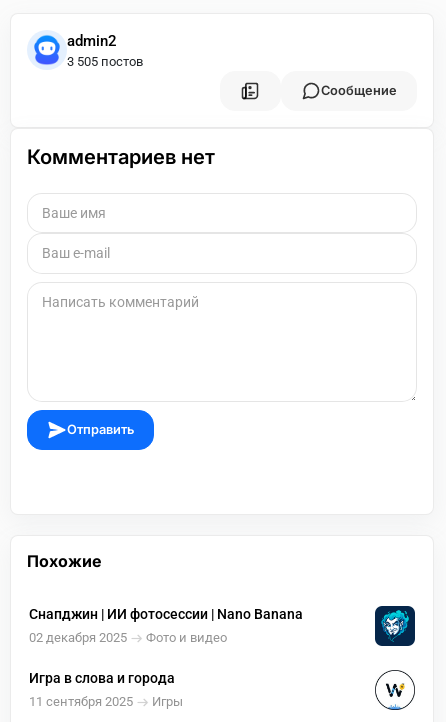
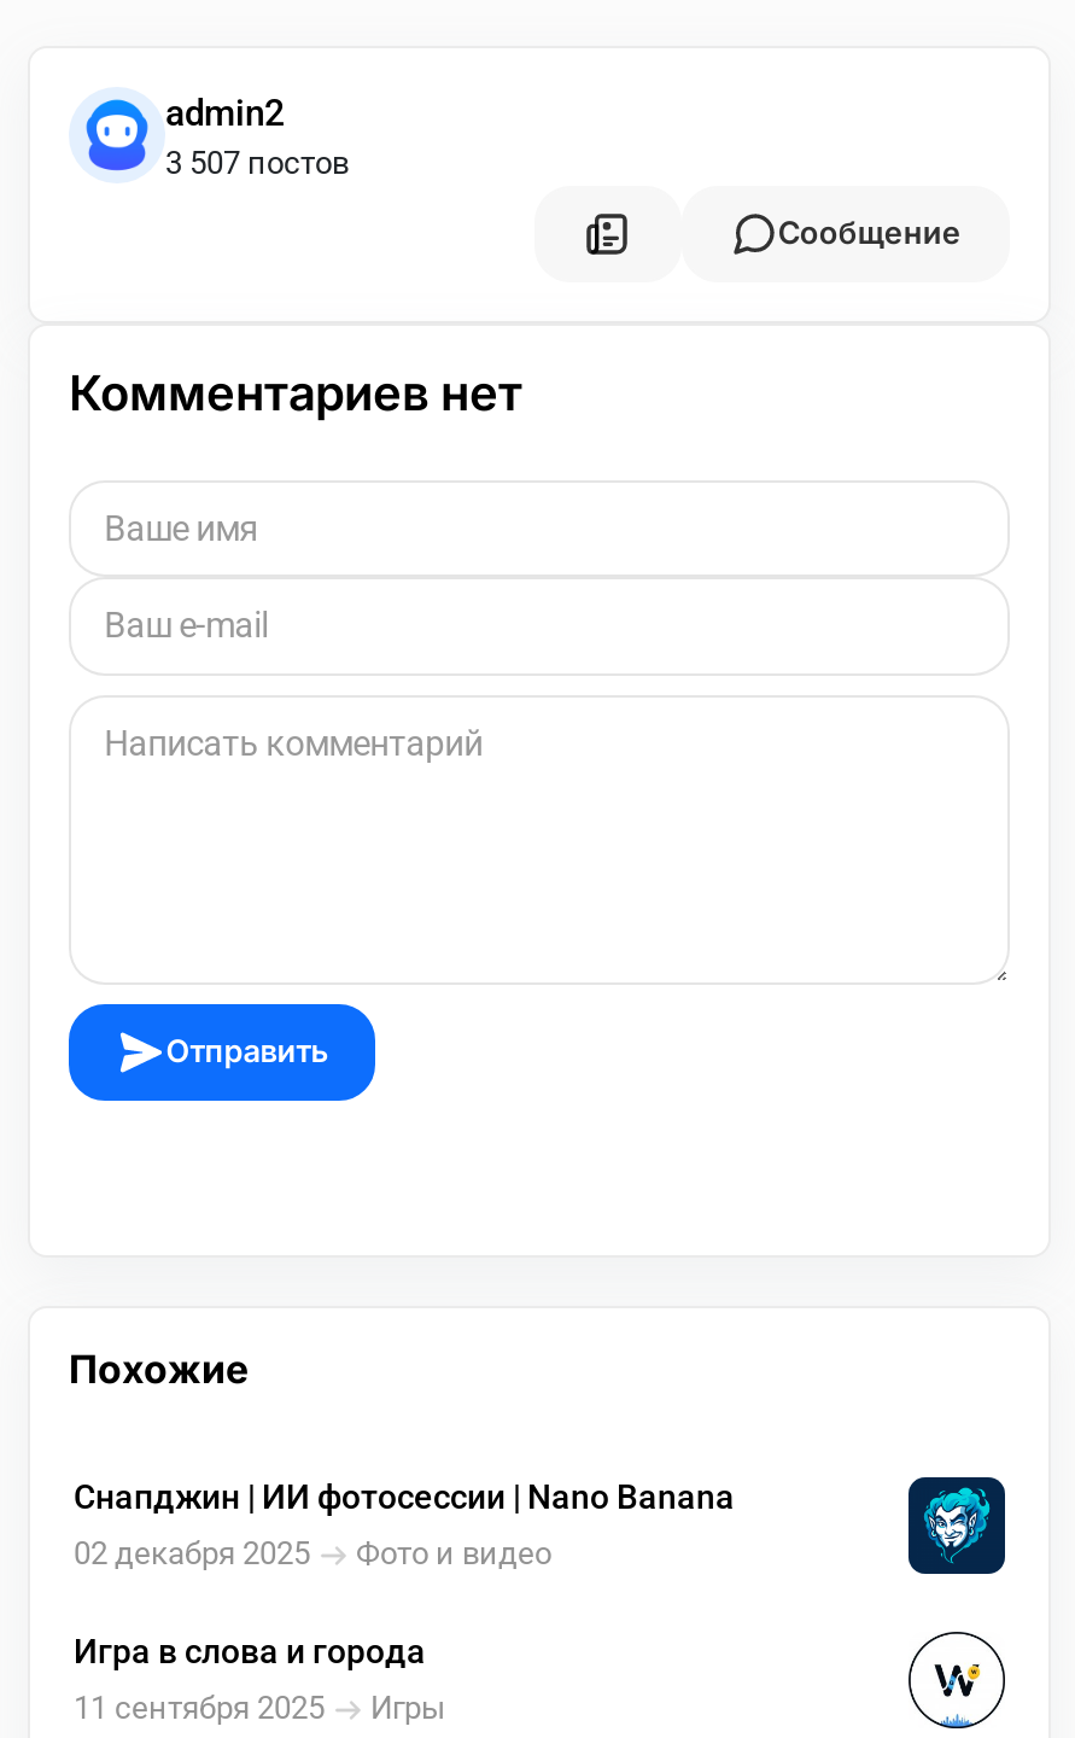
[67,54,143,69] 3 505 постов -> [165,144,349,181] 3 507 постов

